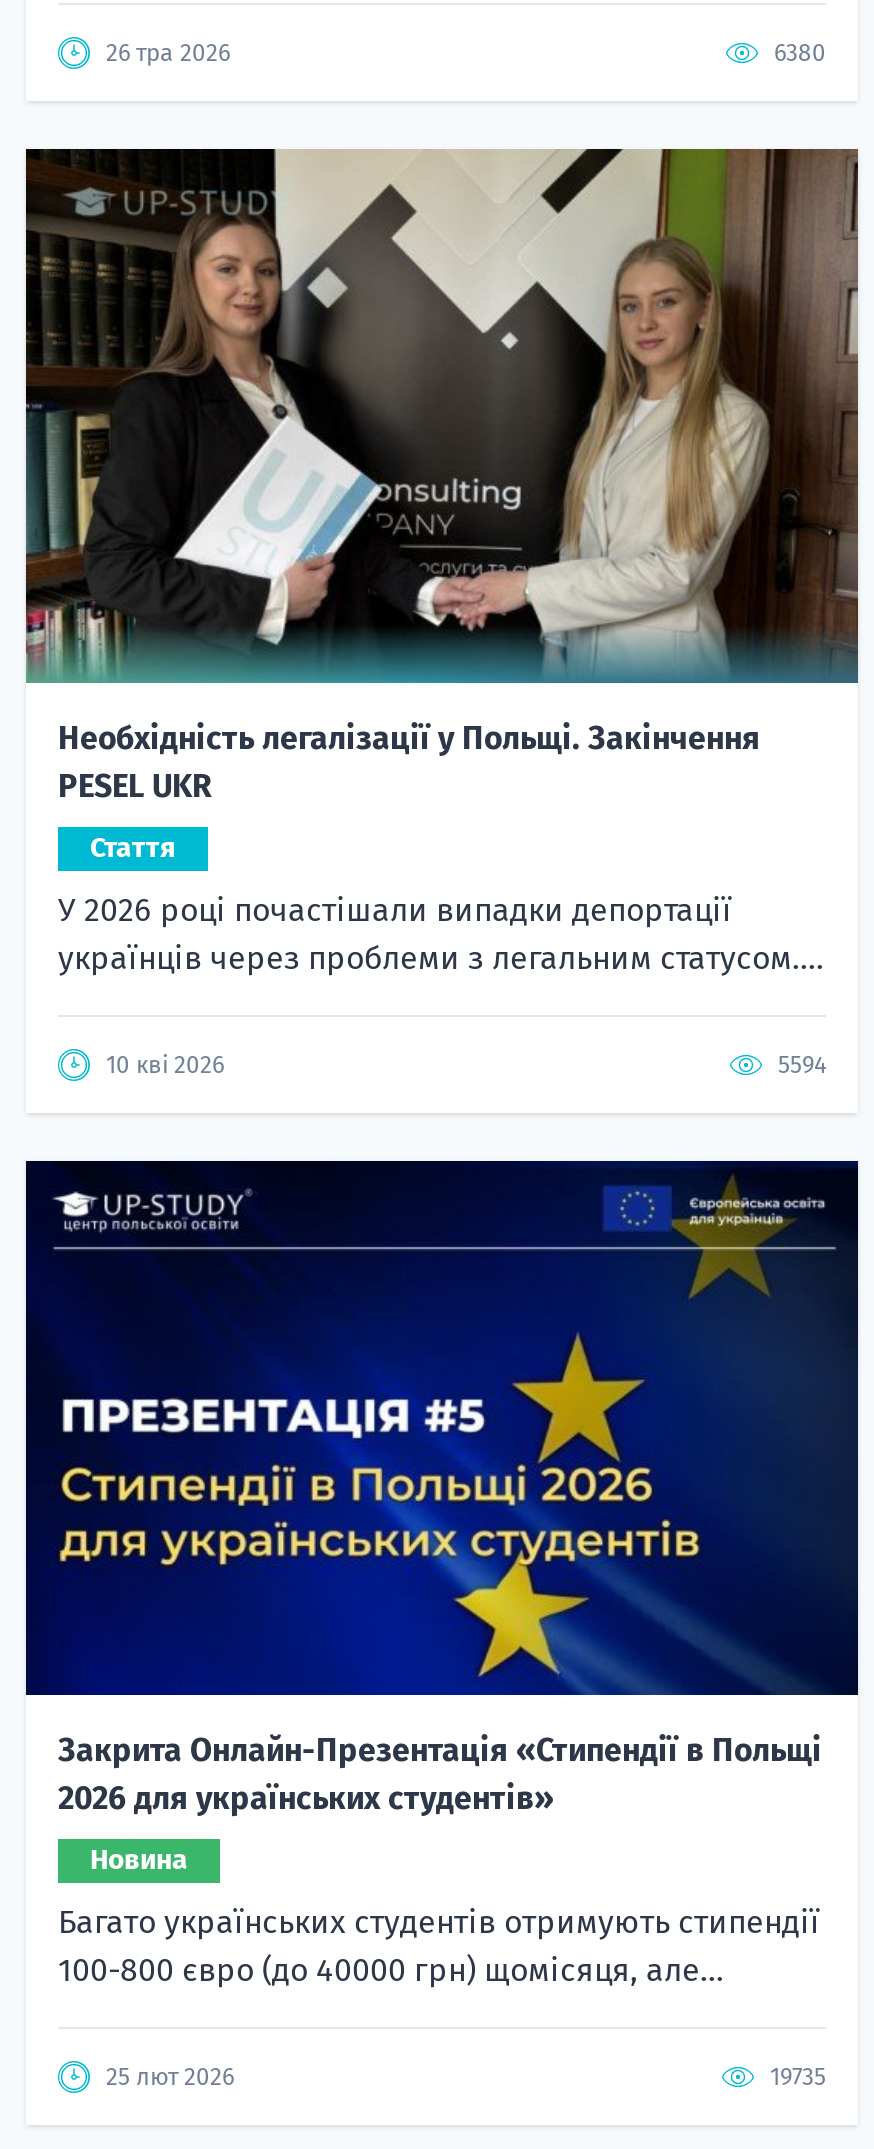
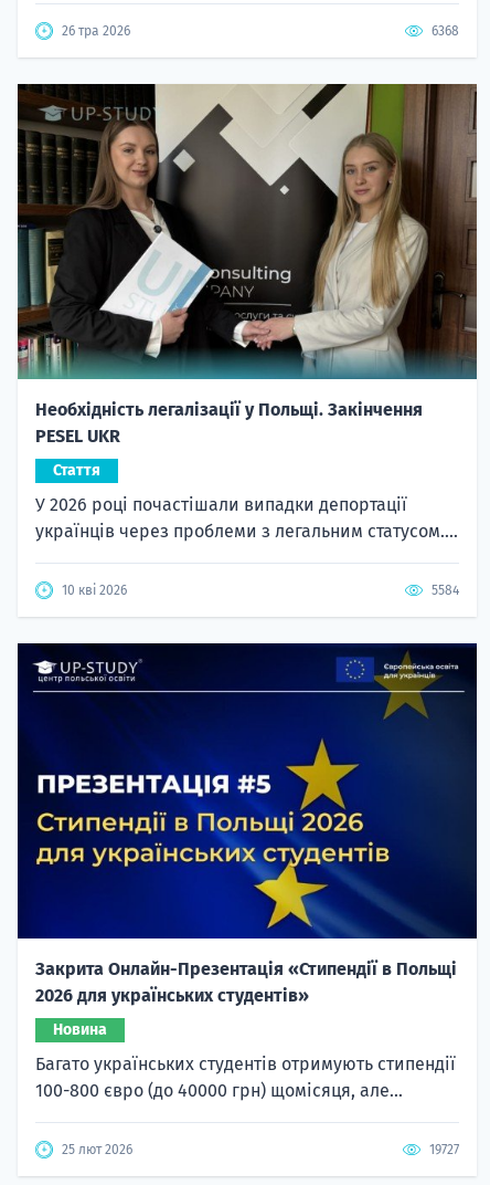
[774,38,826,66] 6380 -> [432,23,459,38] 6368
[778,1051,826,1079] 5594 -> [432,582,459,598] 5584
[770,2063,826,2091] 19735 -> [429,1142,459,1158] 19727

